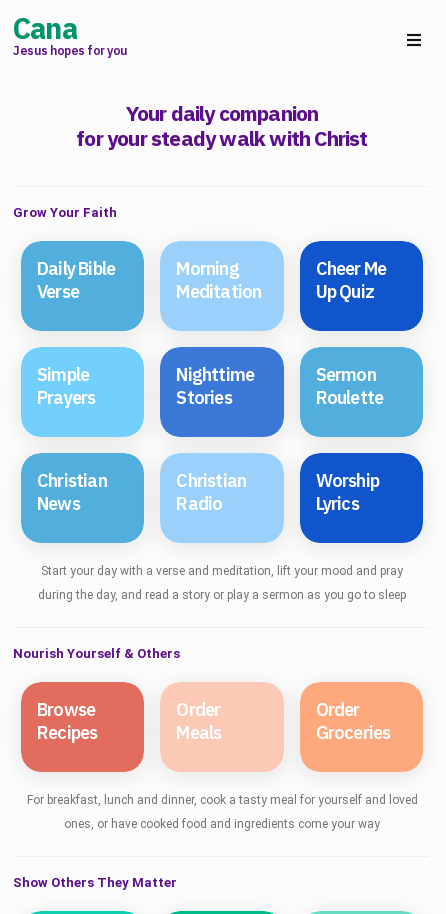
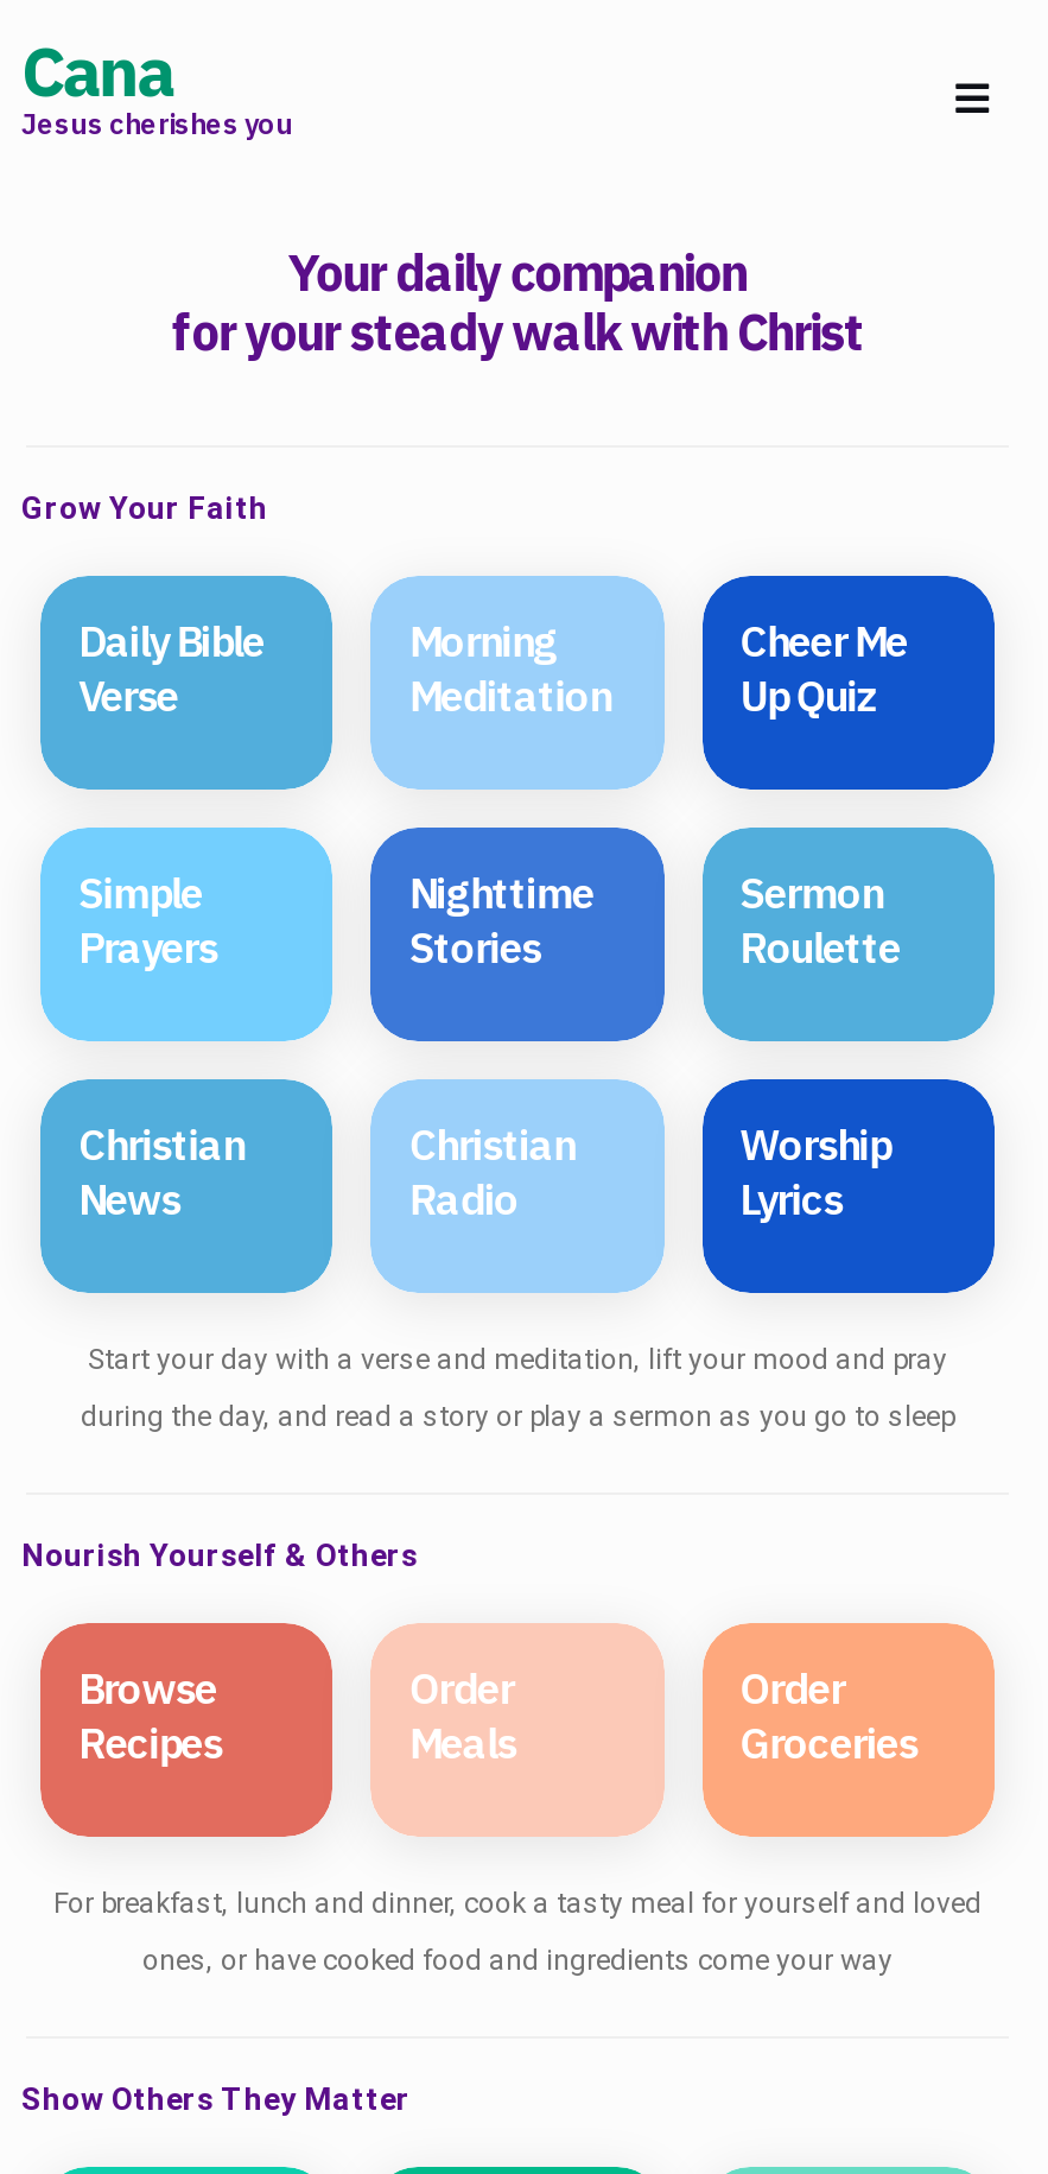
[13,43,127,58] Jesus hopes for you -> [21,106,293,141] Jesus cherishes you

